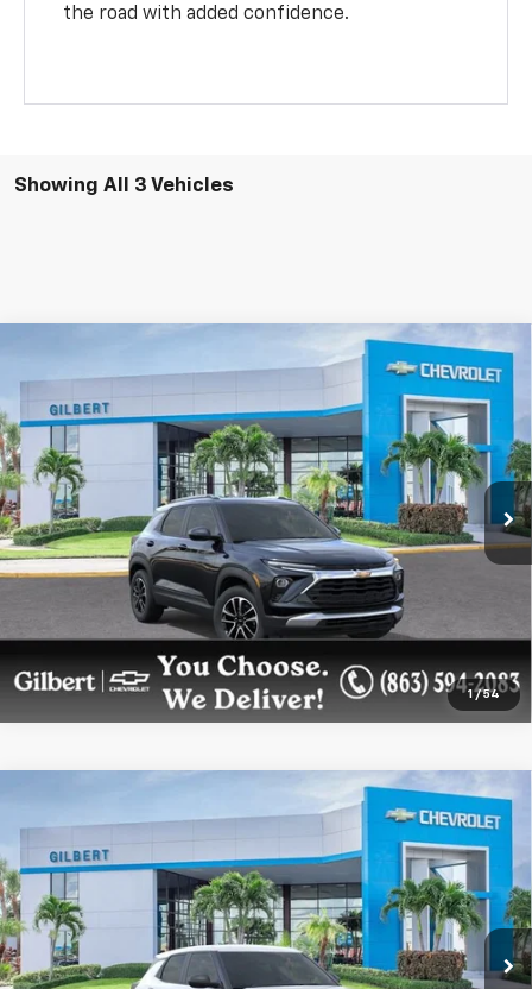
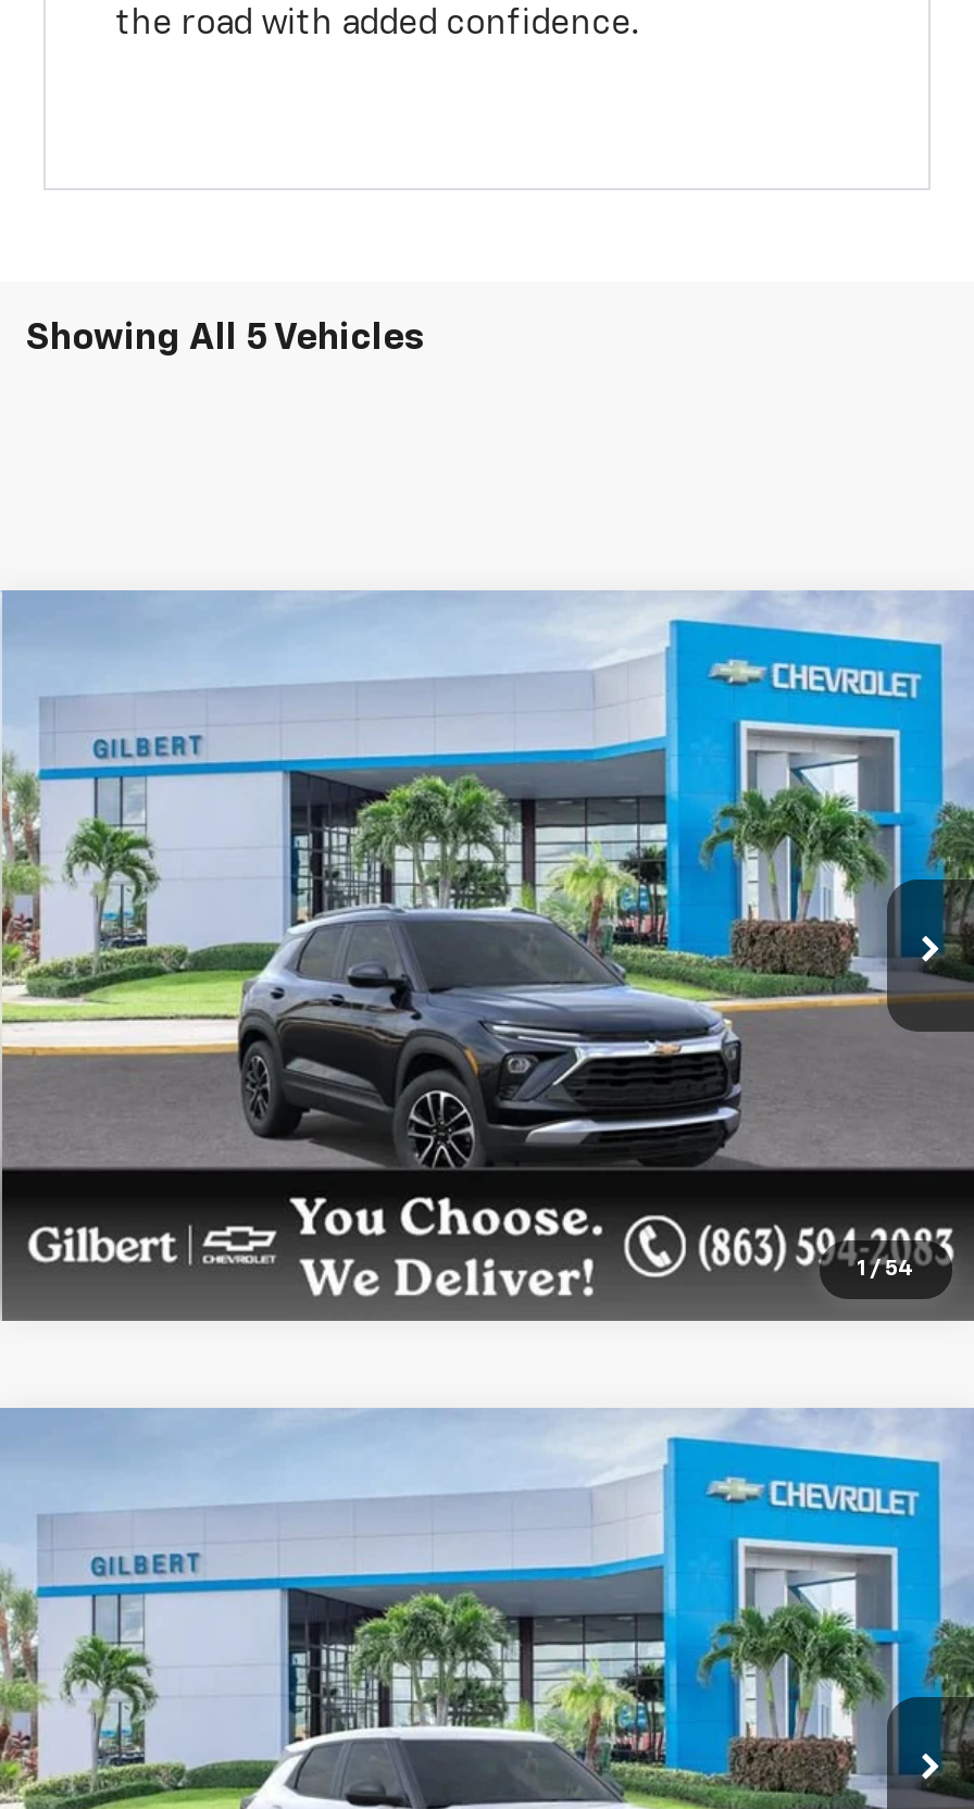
[14,175,234,196] Showing All 3 Vehicles -> [26,321,426,358] Showing All 5 Vehicles

